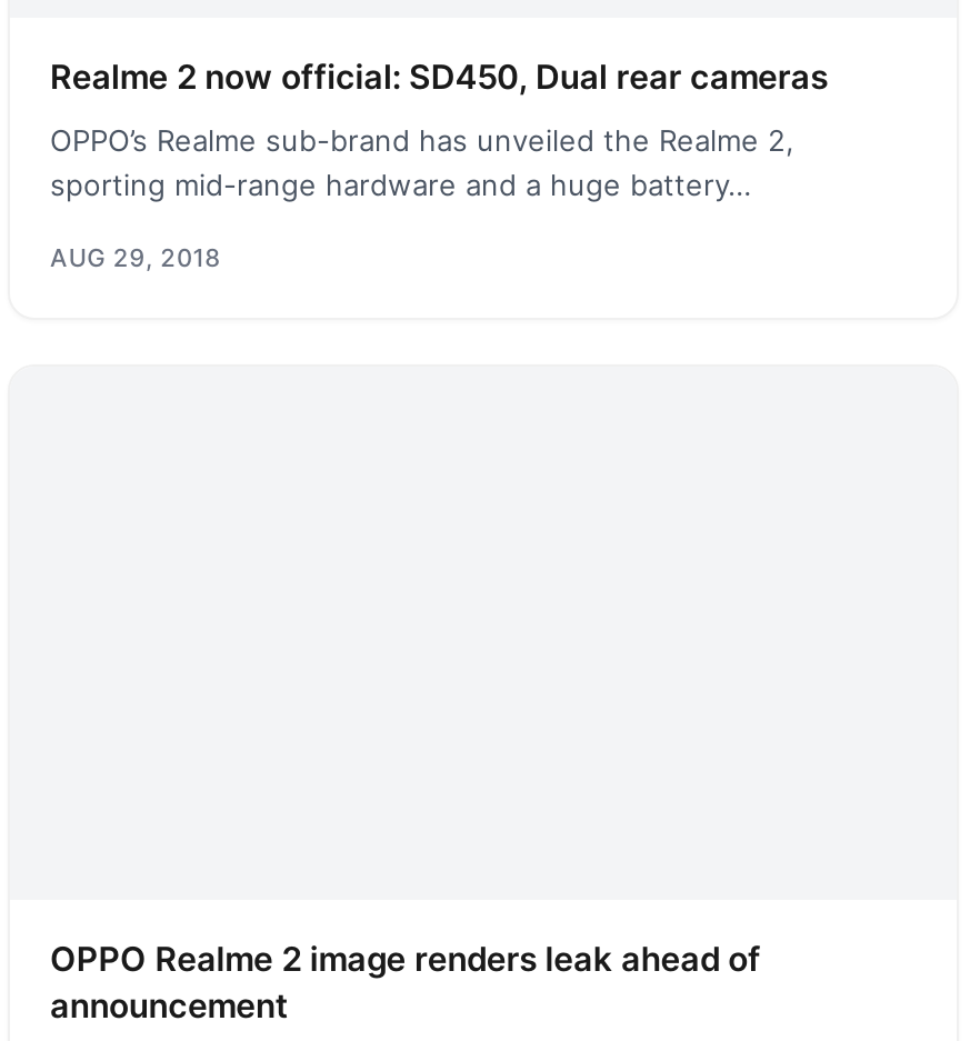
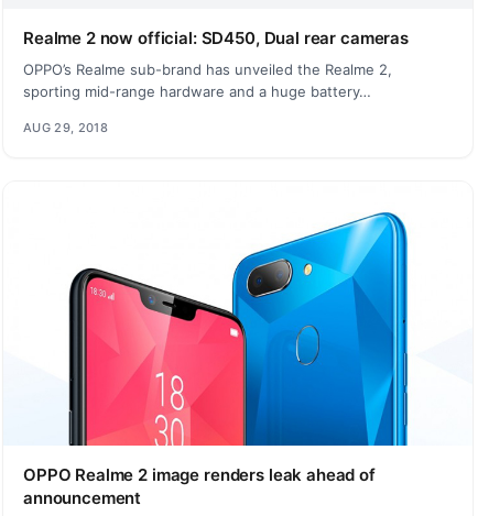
none -> [67,211,409,447] [image]

